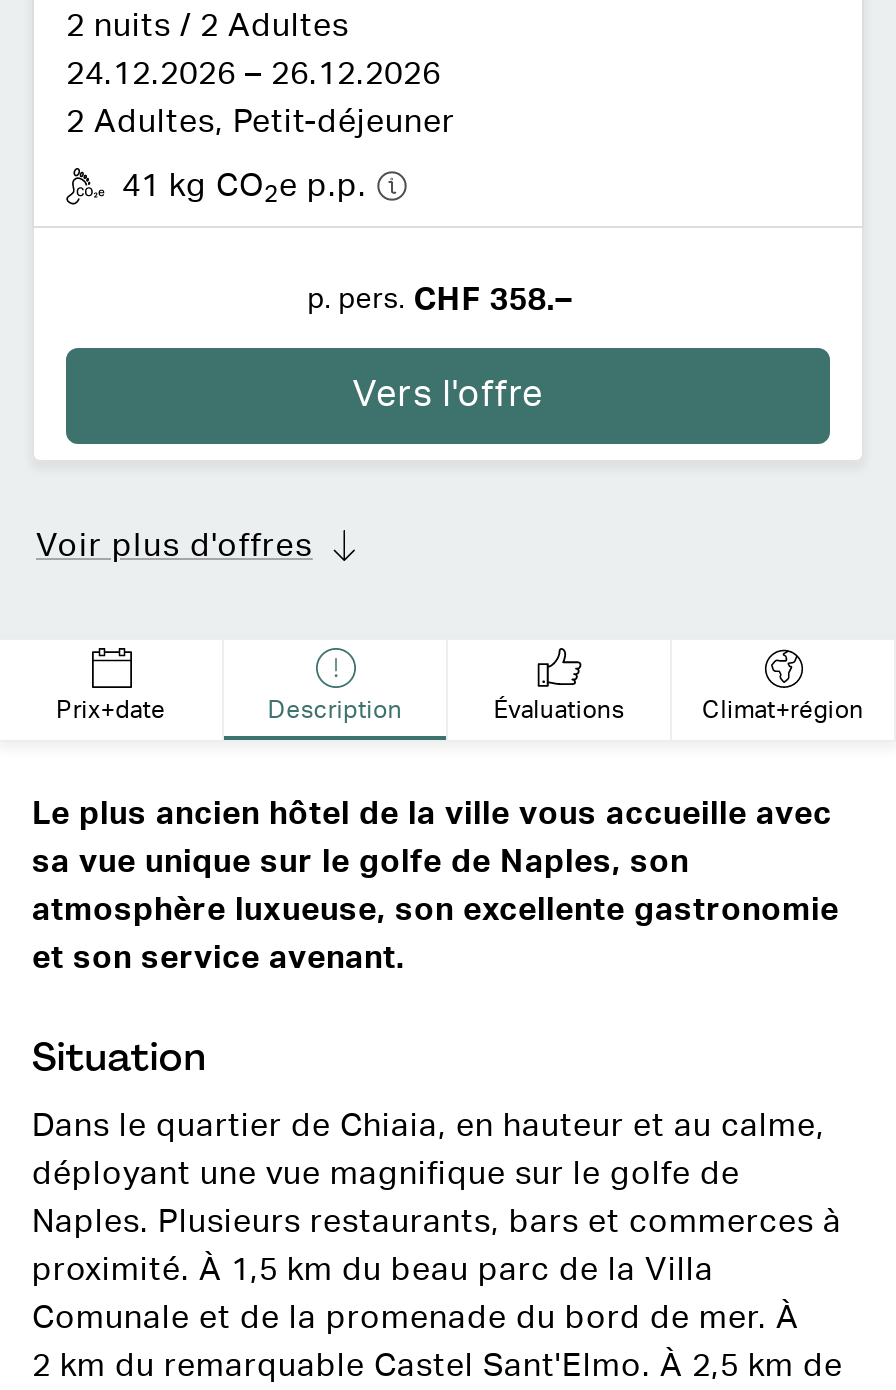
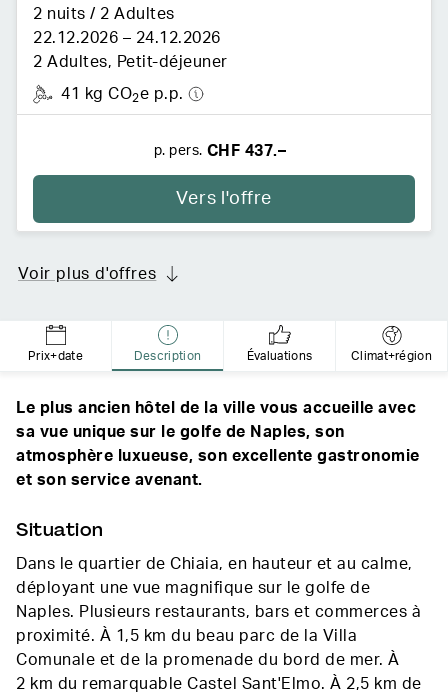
[66,58,441,90] 24.12.2026 – 26.12.2026 -> [33,30,220,46] 22.12.2026 – 24.12.2026
[308,284,572,316] p. pers. CHF 358.– -> [154,143,286,159] p. pers. CHF 437.–

